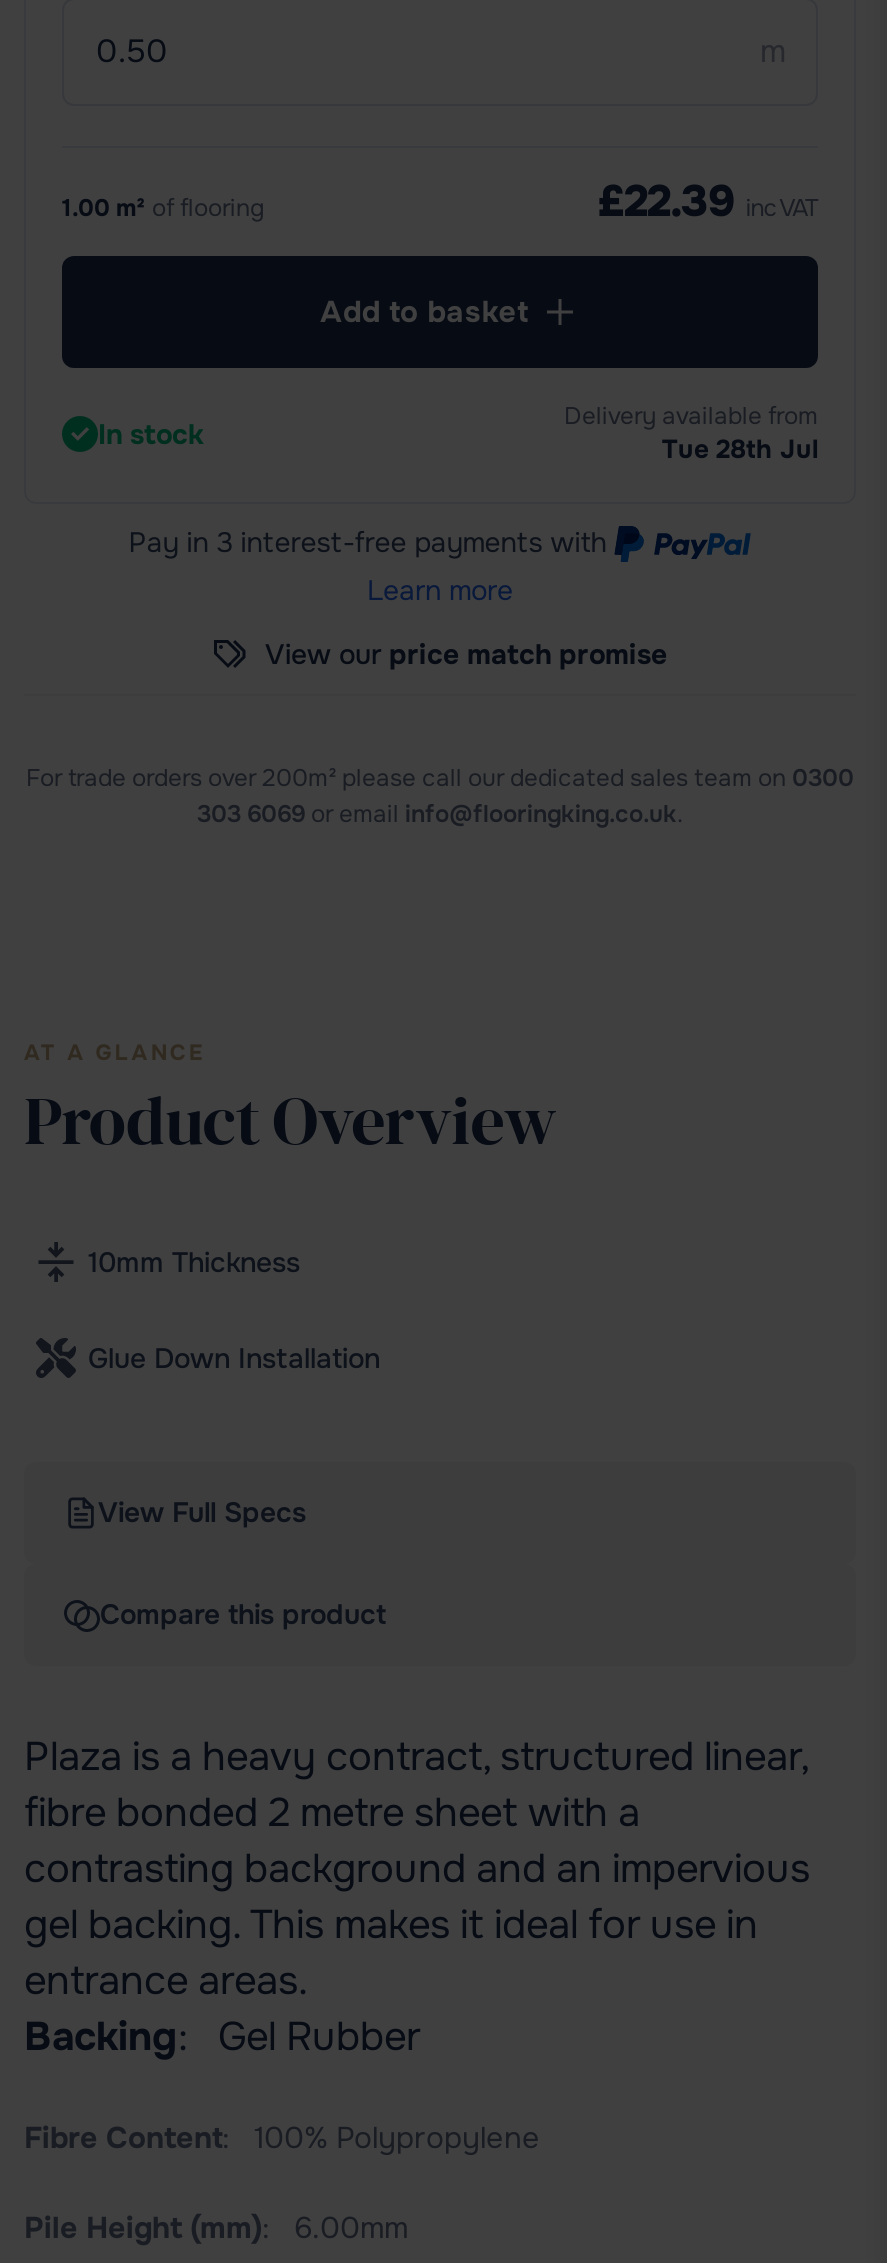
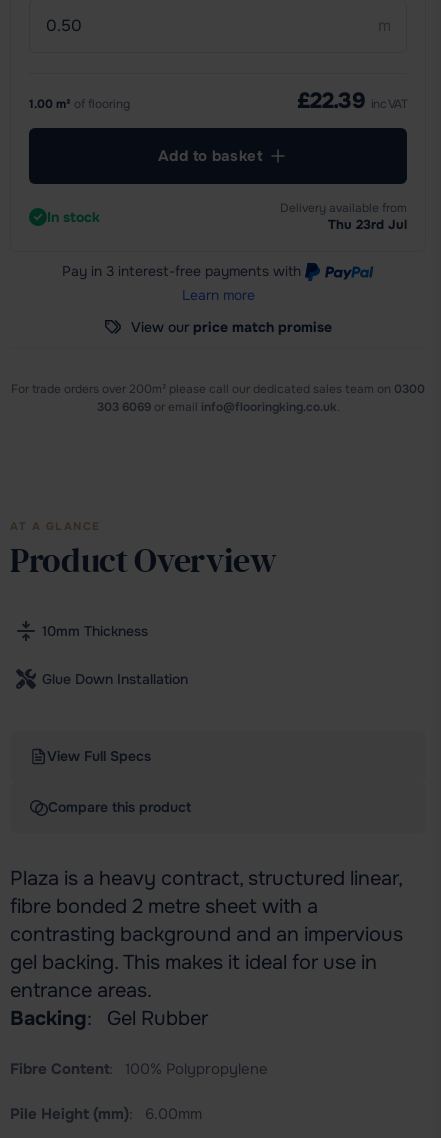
[662,432,818,466] Tue 28th Jul -> [328,216,407,233] Thu 23rd Jul

